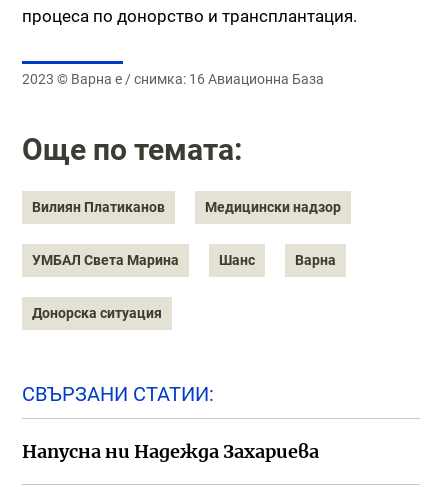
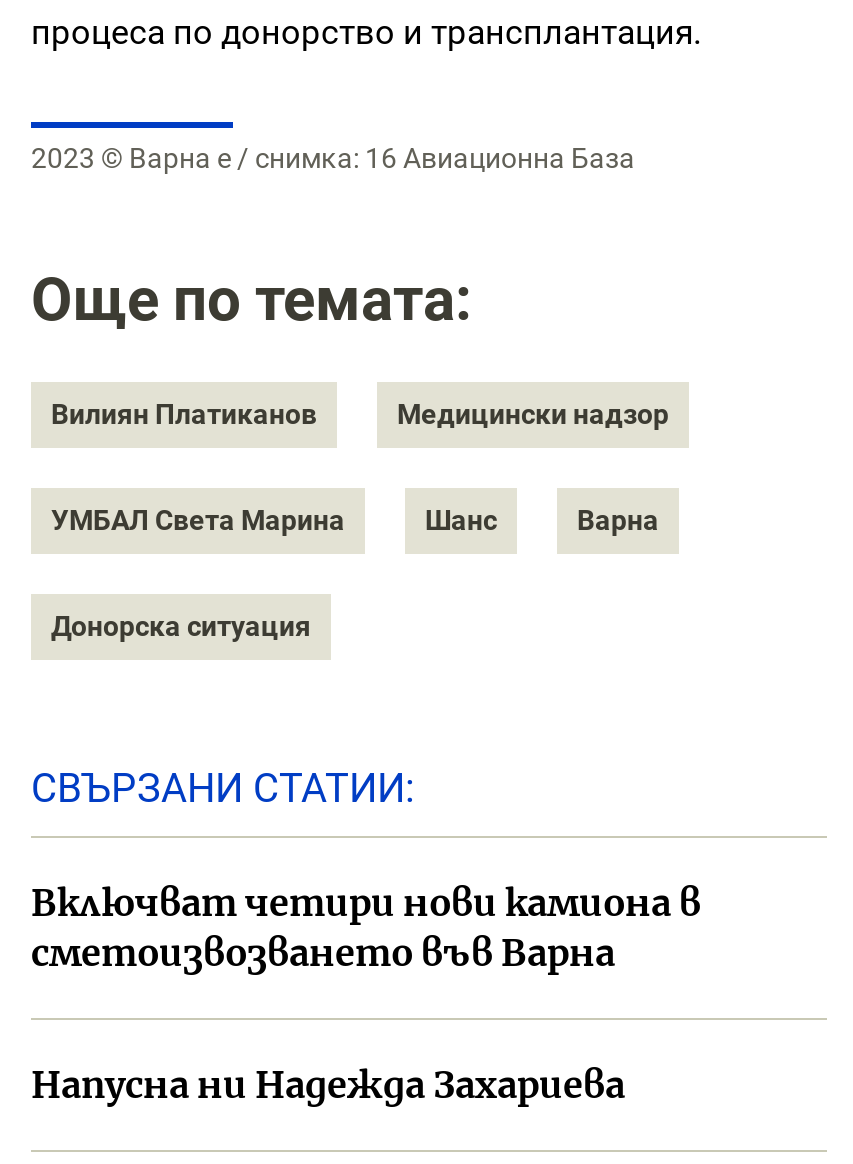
none -> [31,879,701,975] Включват четири нови камиона в | сметоизвозването във Варна

